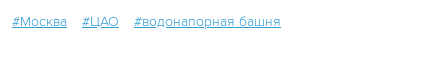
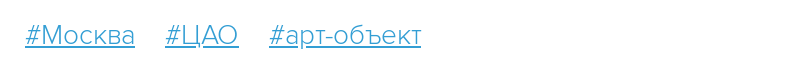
[134,13,281,30] #водонапорная башня -> [269,18,421,52] #арт-объект

